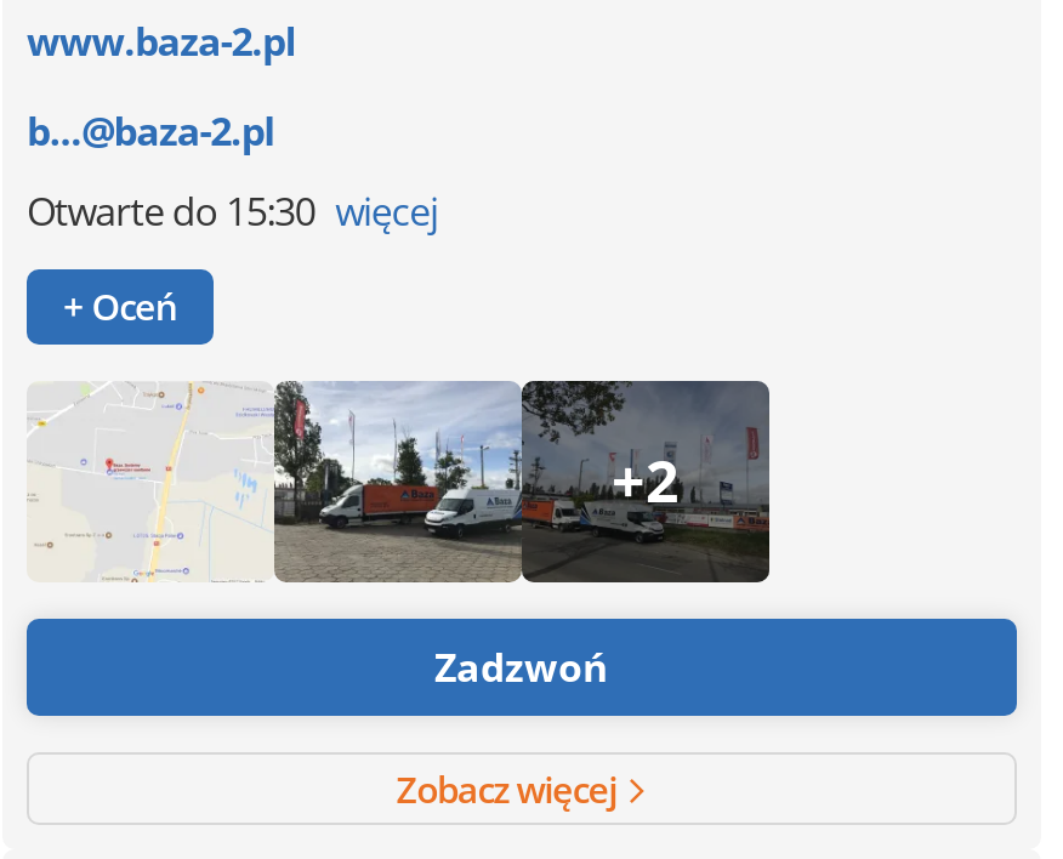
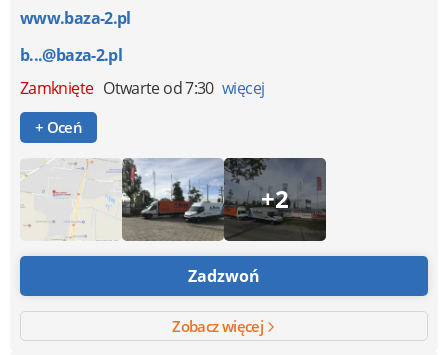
[27,184,438,237] Otwarte do 15:30 więcej -> [20,77,264,99] Zamknięte Otwarte od 7:30 więcej

